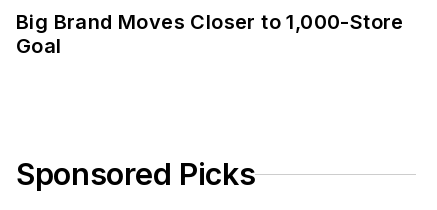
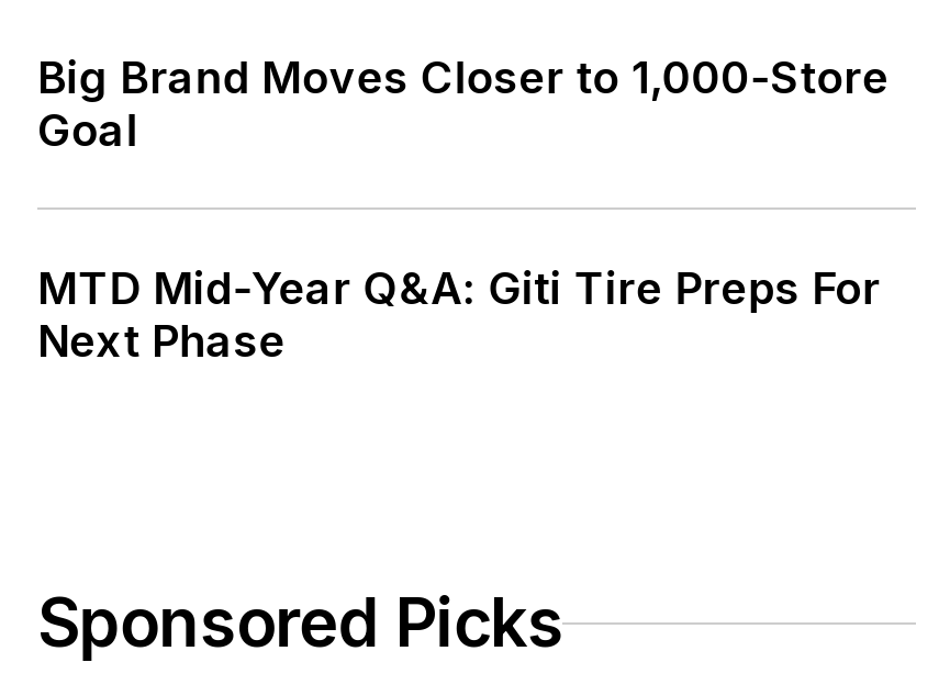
none -> [37,263,883,368] MTD Mid-Year Q&A: Giti Tire Preps For | Next Phase

